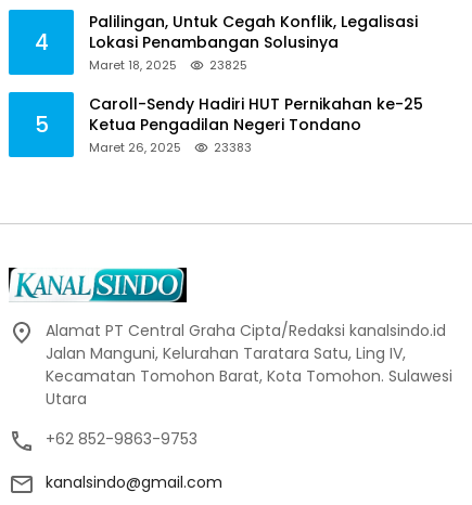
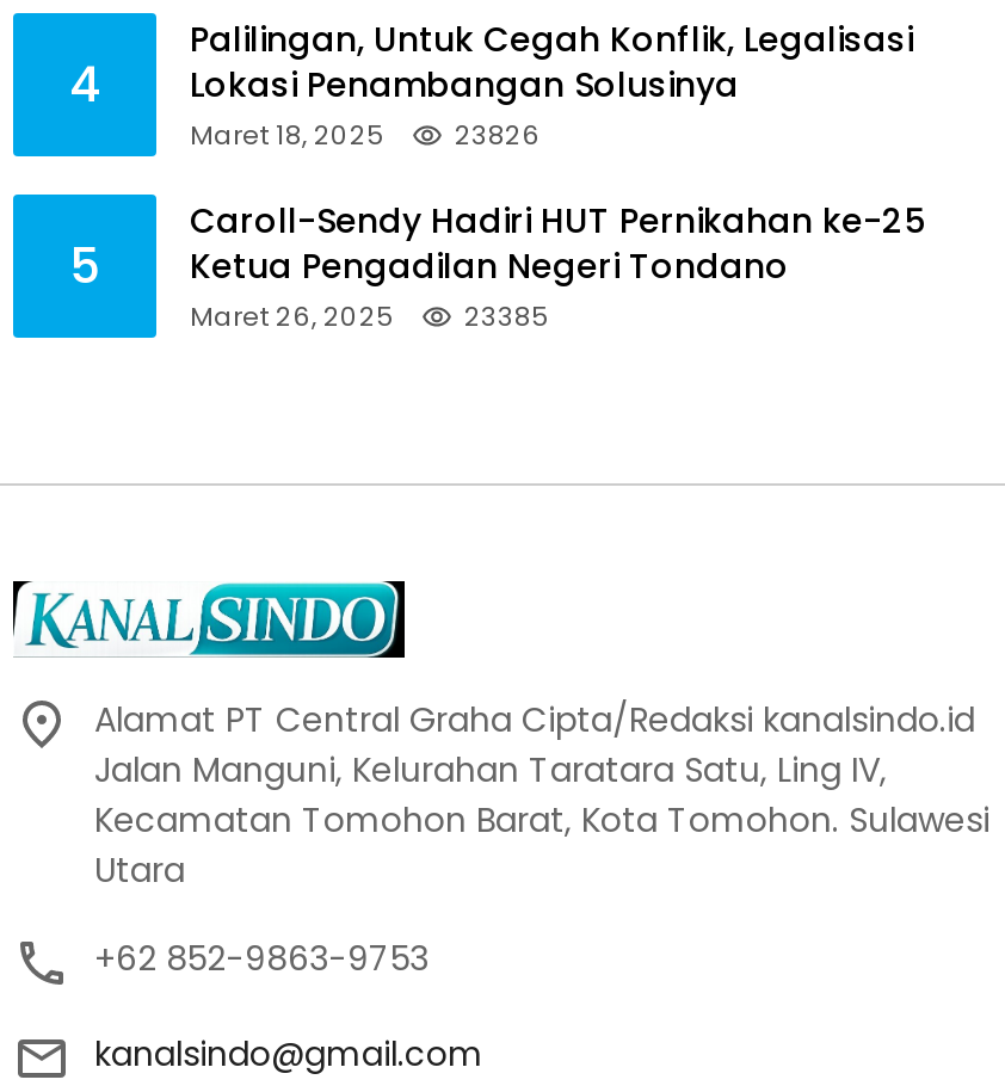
[89,56,247,73] Maret 18, 2025 23825 -> [190,115,541,153] Maret 18, 2025 23826
[89,138,252,156] Maret 26, 2025 23383 -> [190,296,548,334] Maret 26, 2025 23385

